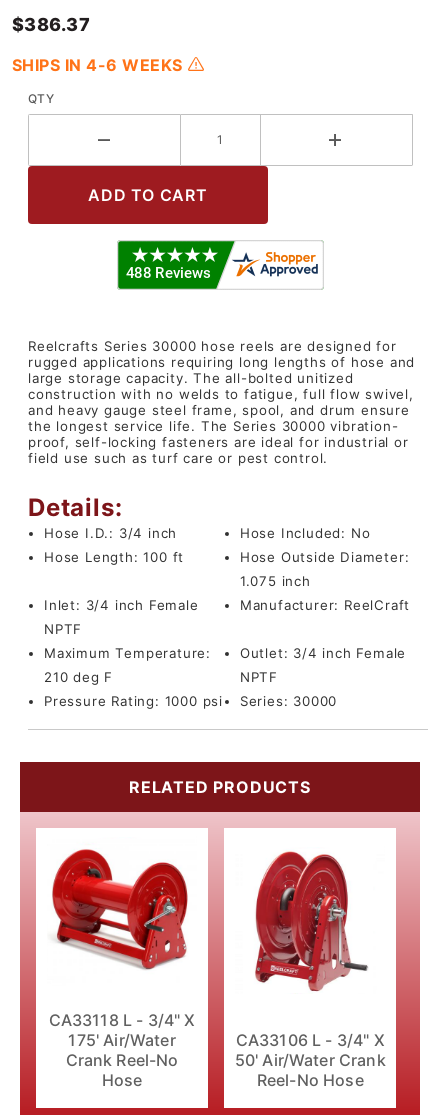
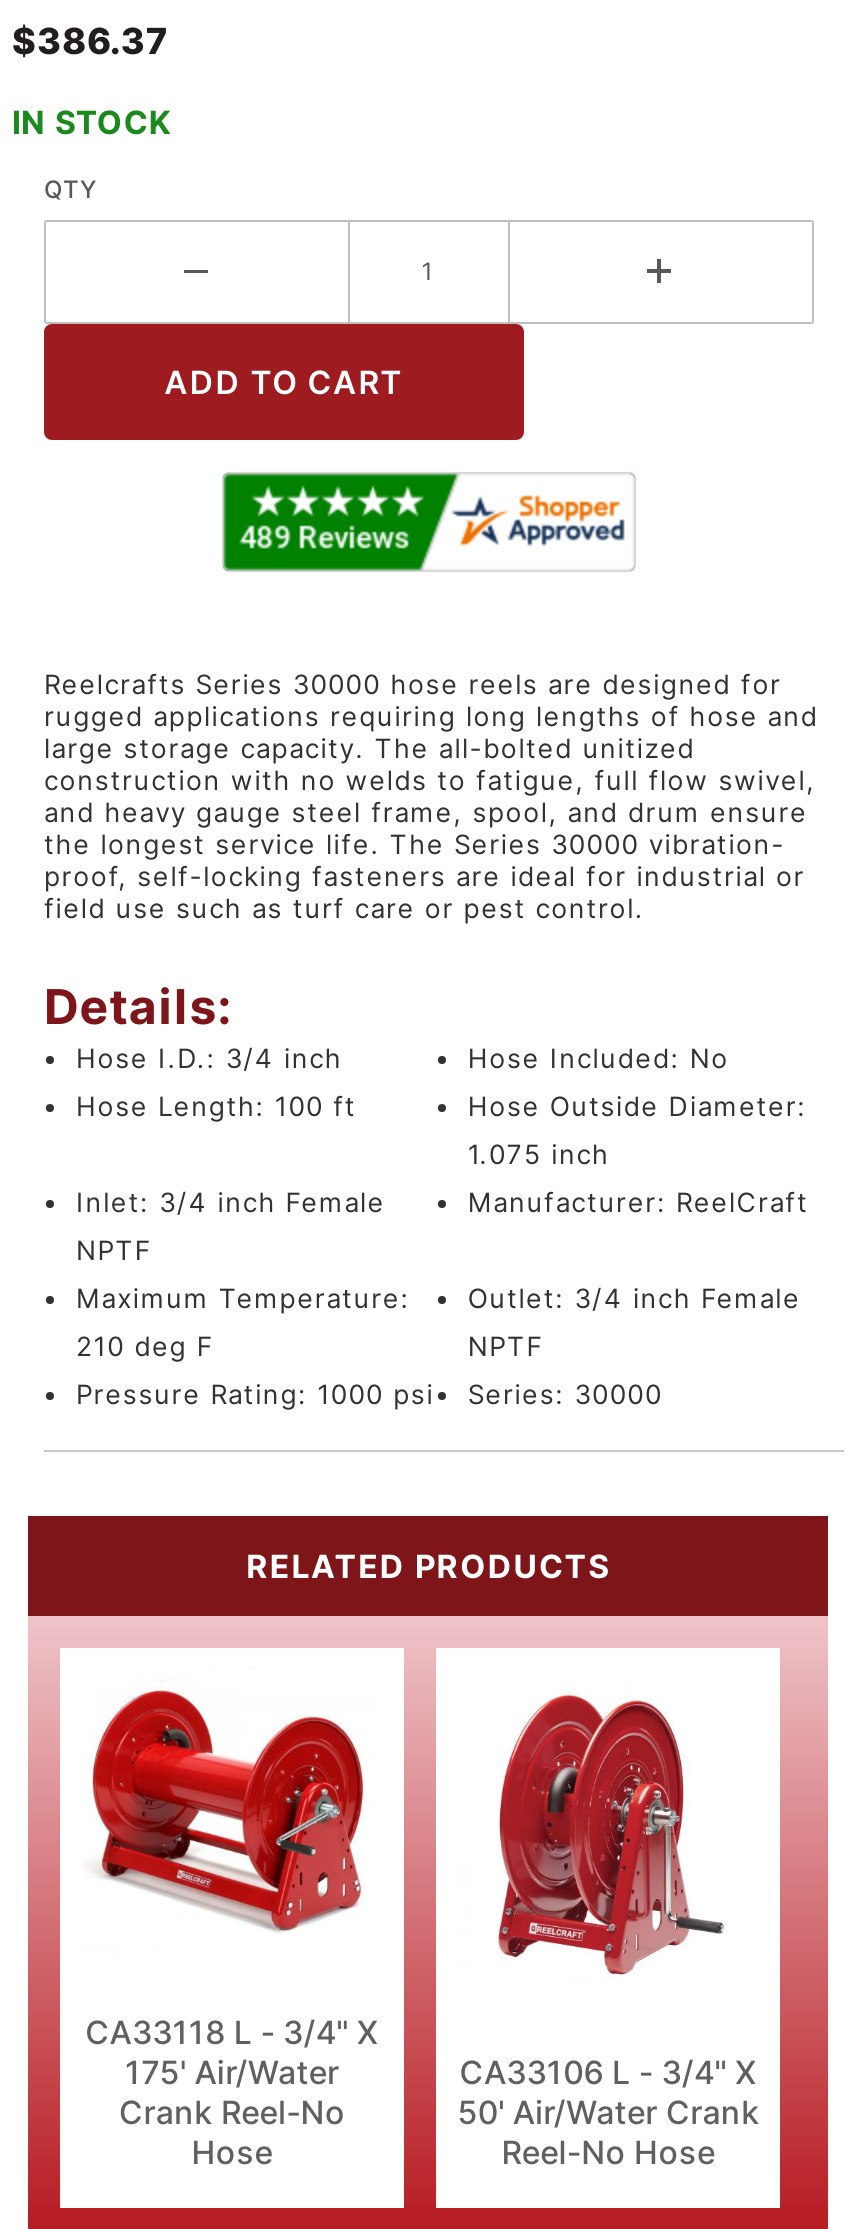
[12,55,187,75] SHIPS IN 4-6 WEEKS -> [12,102,172,142] IN STOCK

